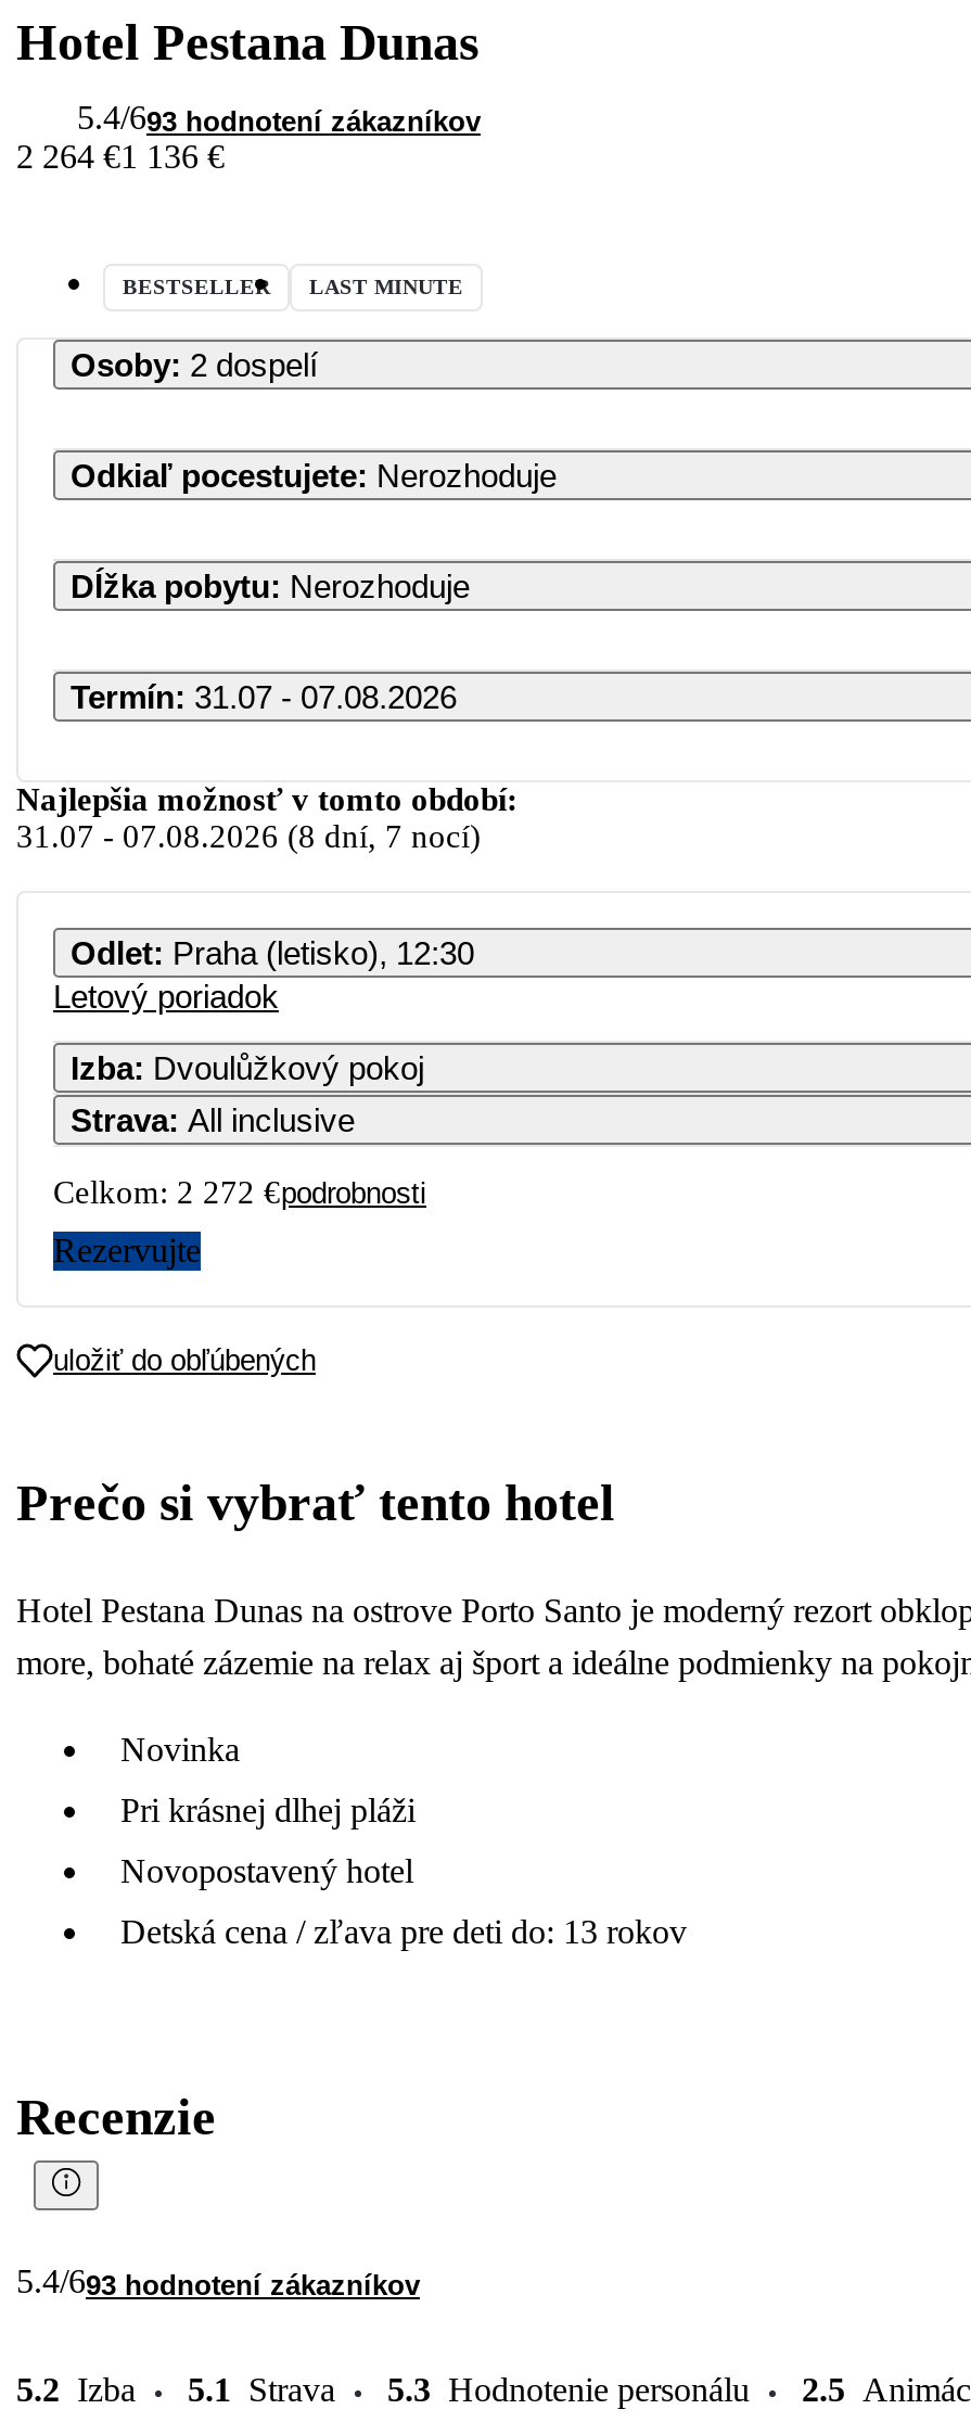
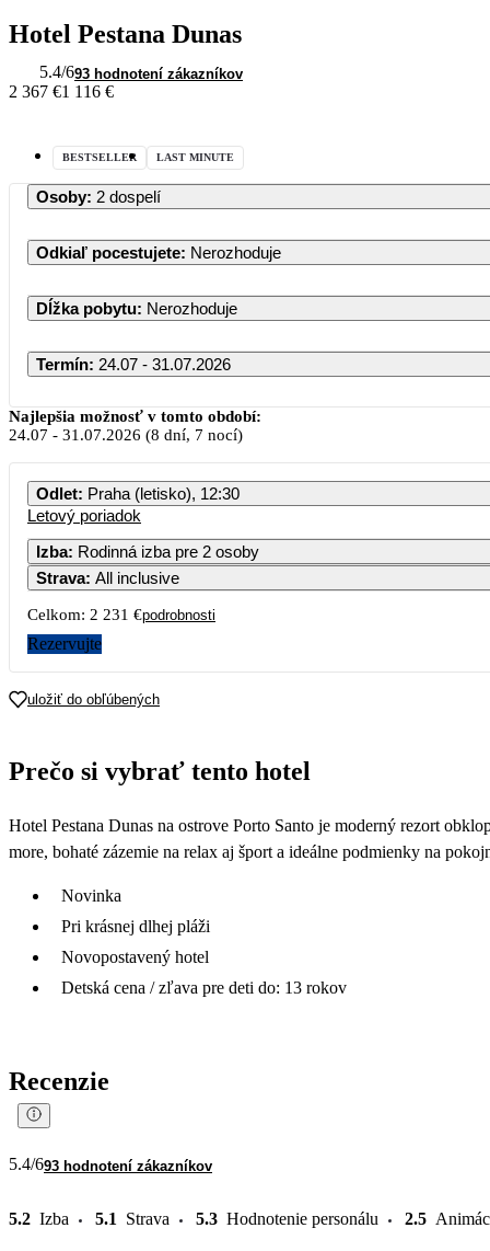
[16,137,225,174] 2 264 €1 136 € -> [9,82,114,100] 2 367 €1 116 €
[71,677,457,714] Termín: 31.07 - 07.08.2026 -> [36,354,231,373] Termín: 24.07 - 31.07.2026
[16,818,481,853] 31.07- 07.08.2026 (8 dní, 7 nocí) -> [9,426,243,443] 24.07- 31.07.2026 (8 dní, 7 nocí)
[71,1048,424,1085] Izba: Dvoulůžkový pokoj -> [36,542,259,560] Izba: Rodinná izba pre 2 osoby
[53,1174,426,1209] Celkom: 2 272 €podrobnosti -> [27,605,215,623] Celkom: 2 231 €podrobnosti

